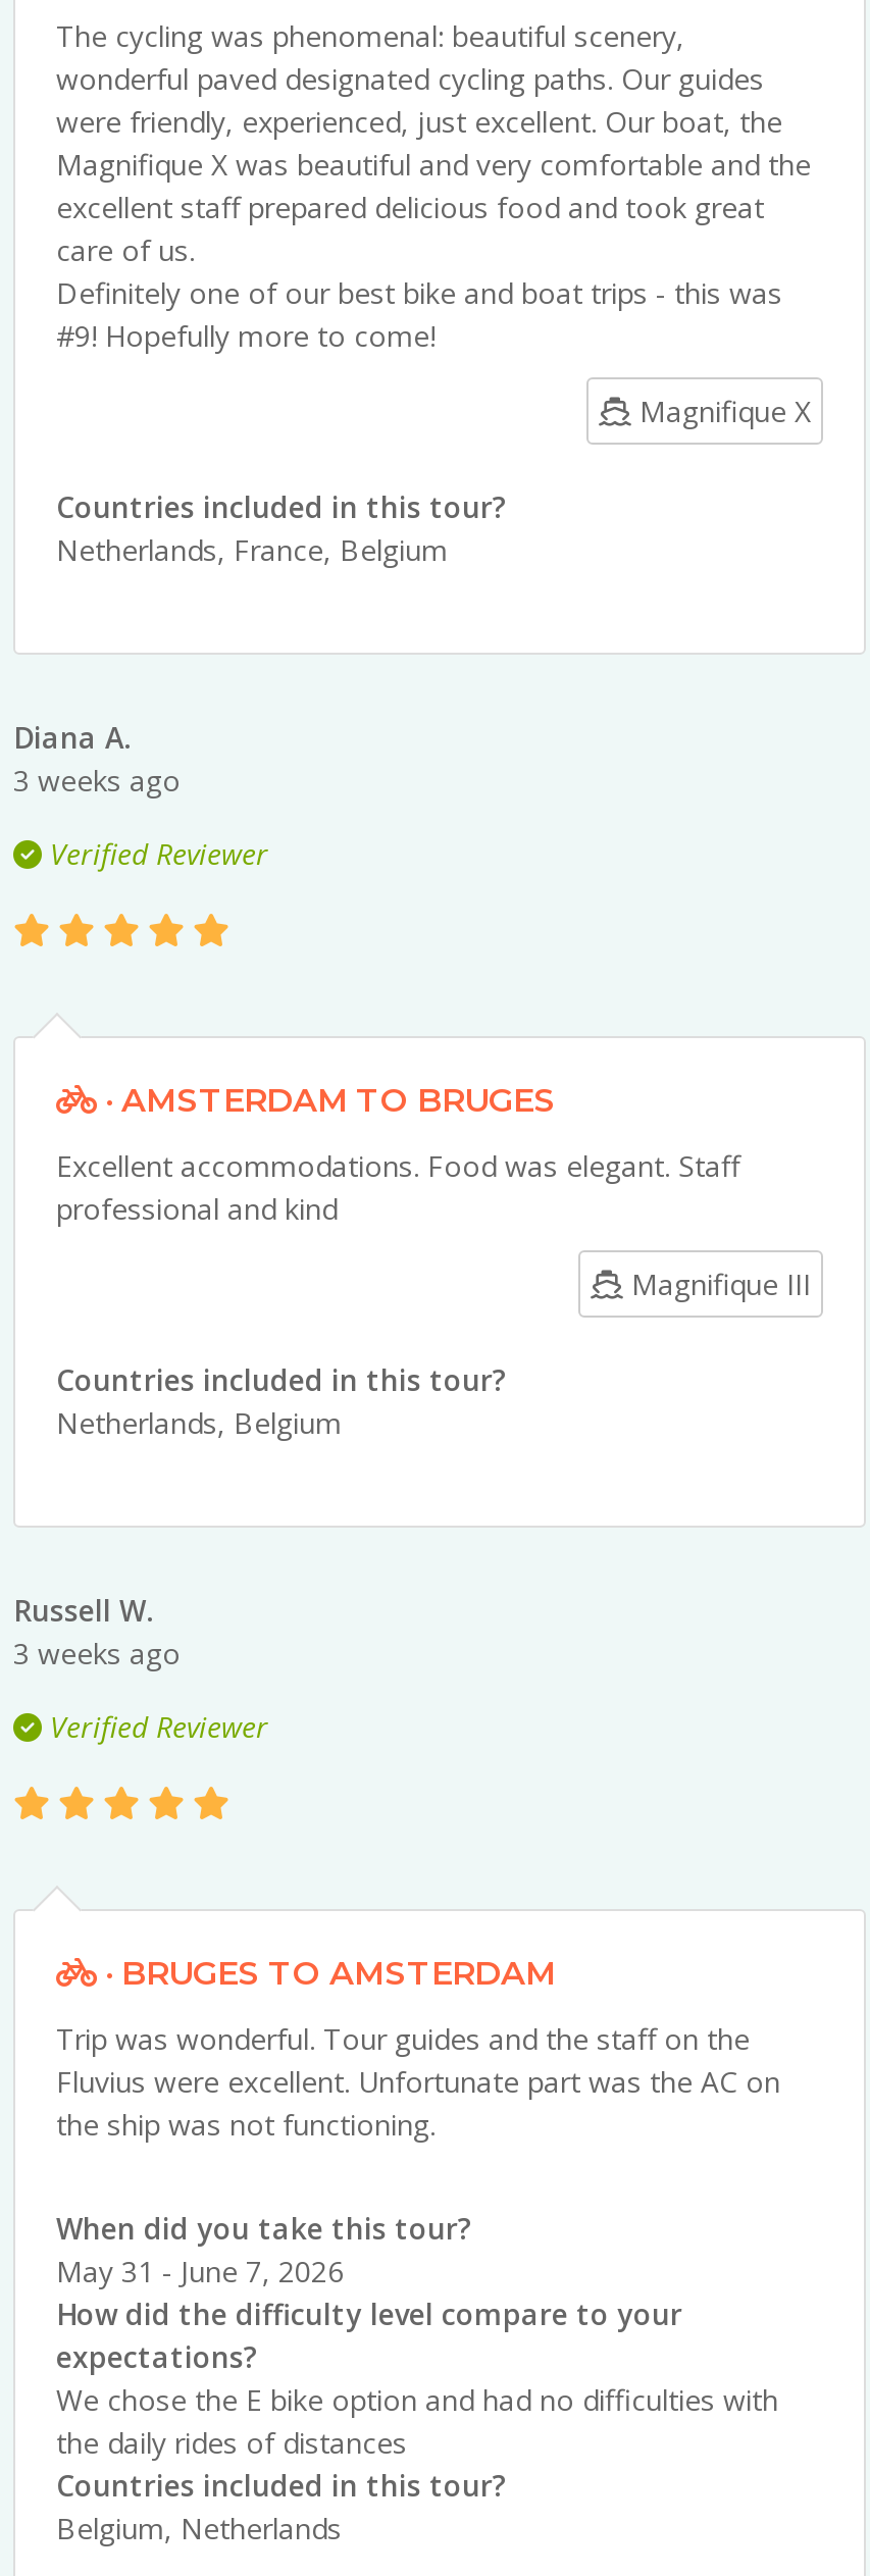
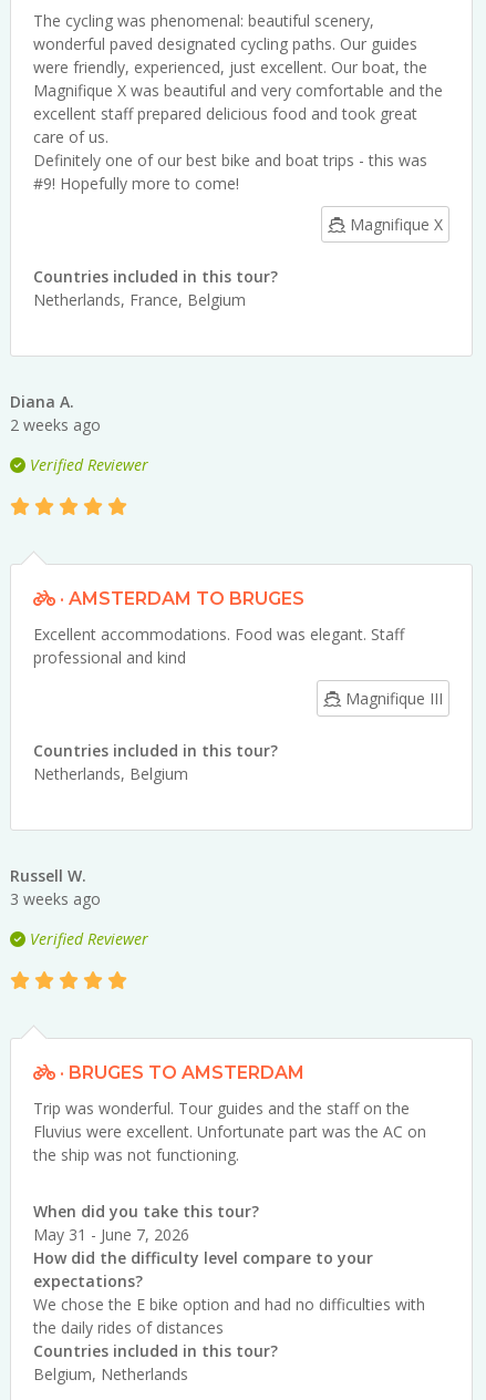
[13,761,181,800] 3 weeks ago -> [10,414,101,435] 2 weeks ago

